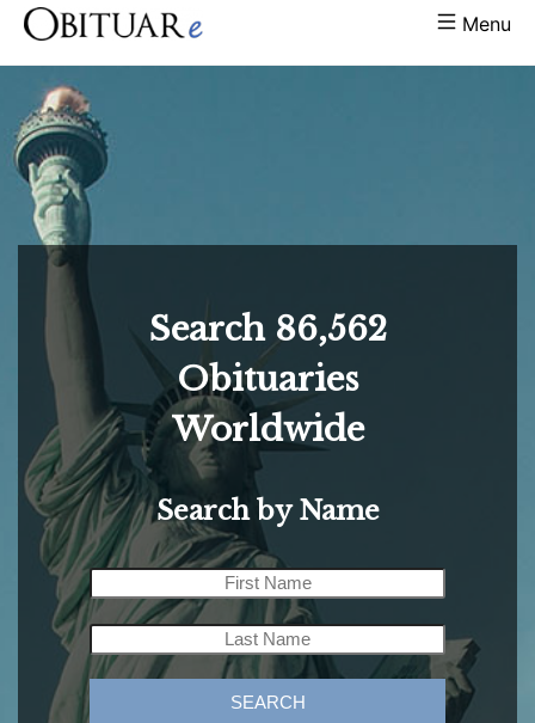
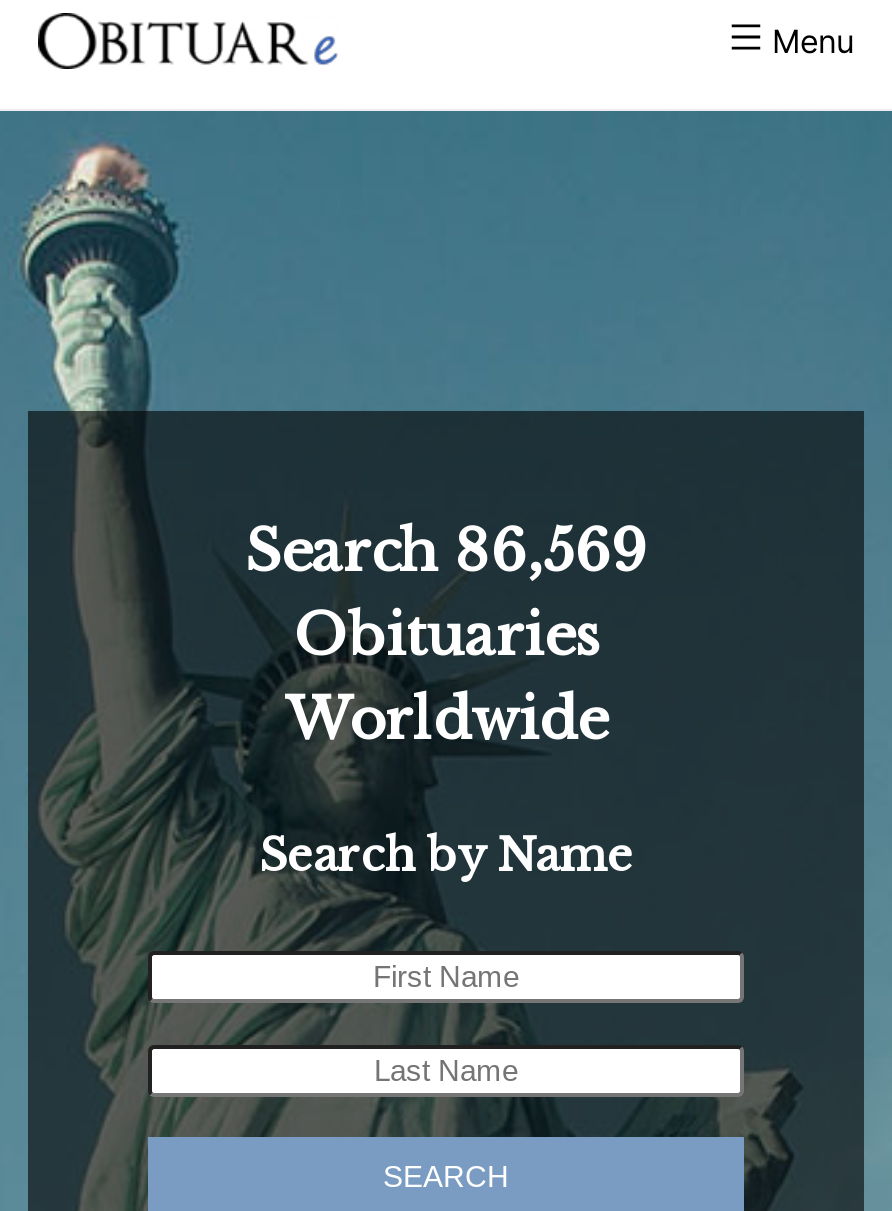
[149,308,386,350] Search 86,562 -> [245,517,647,587] Search 86,569

